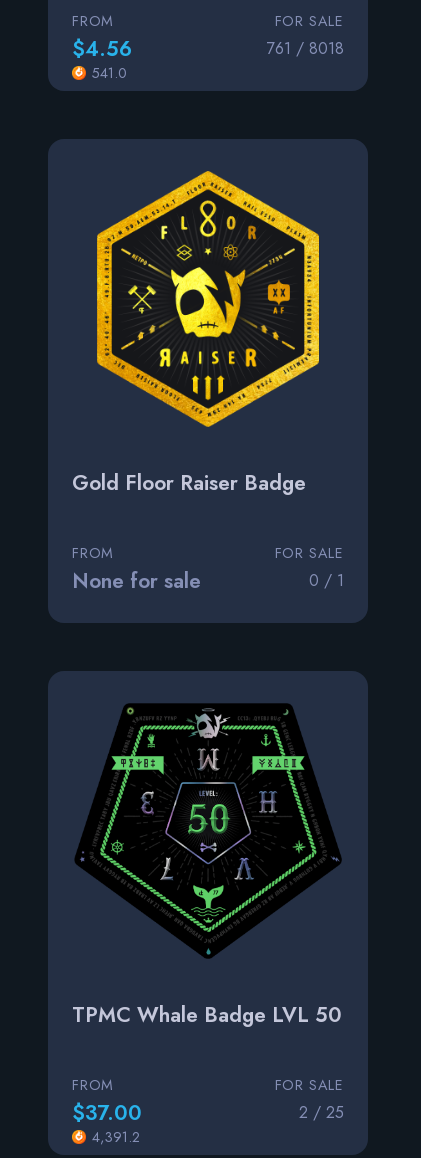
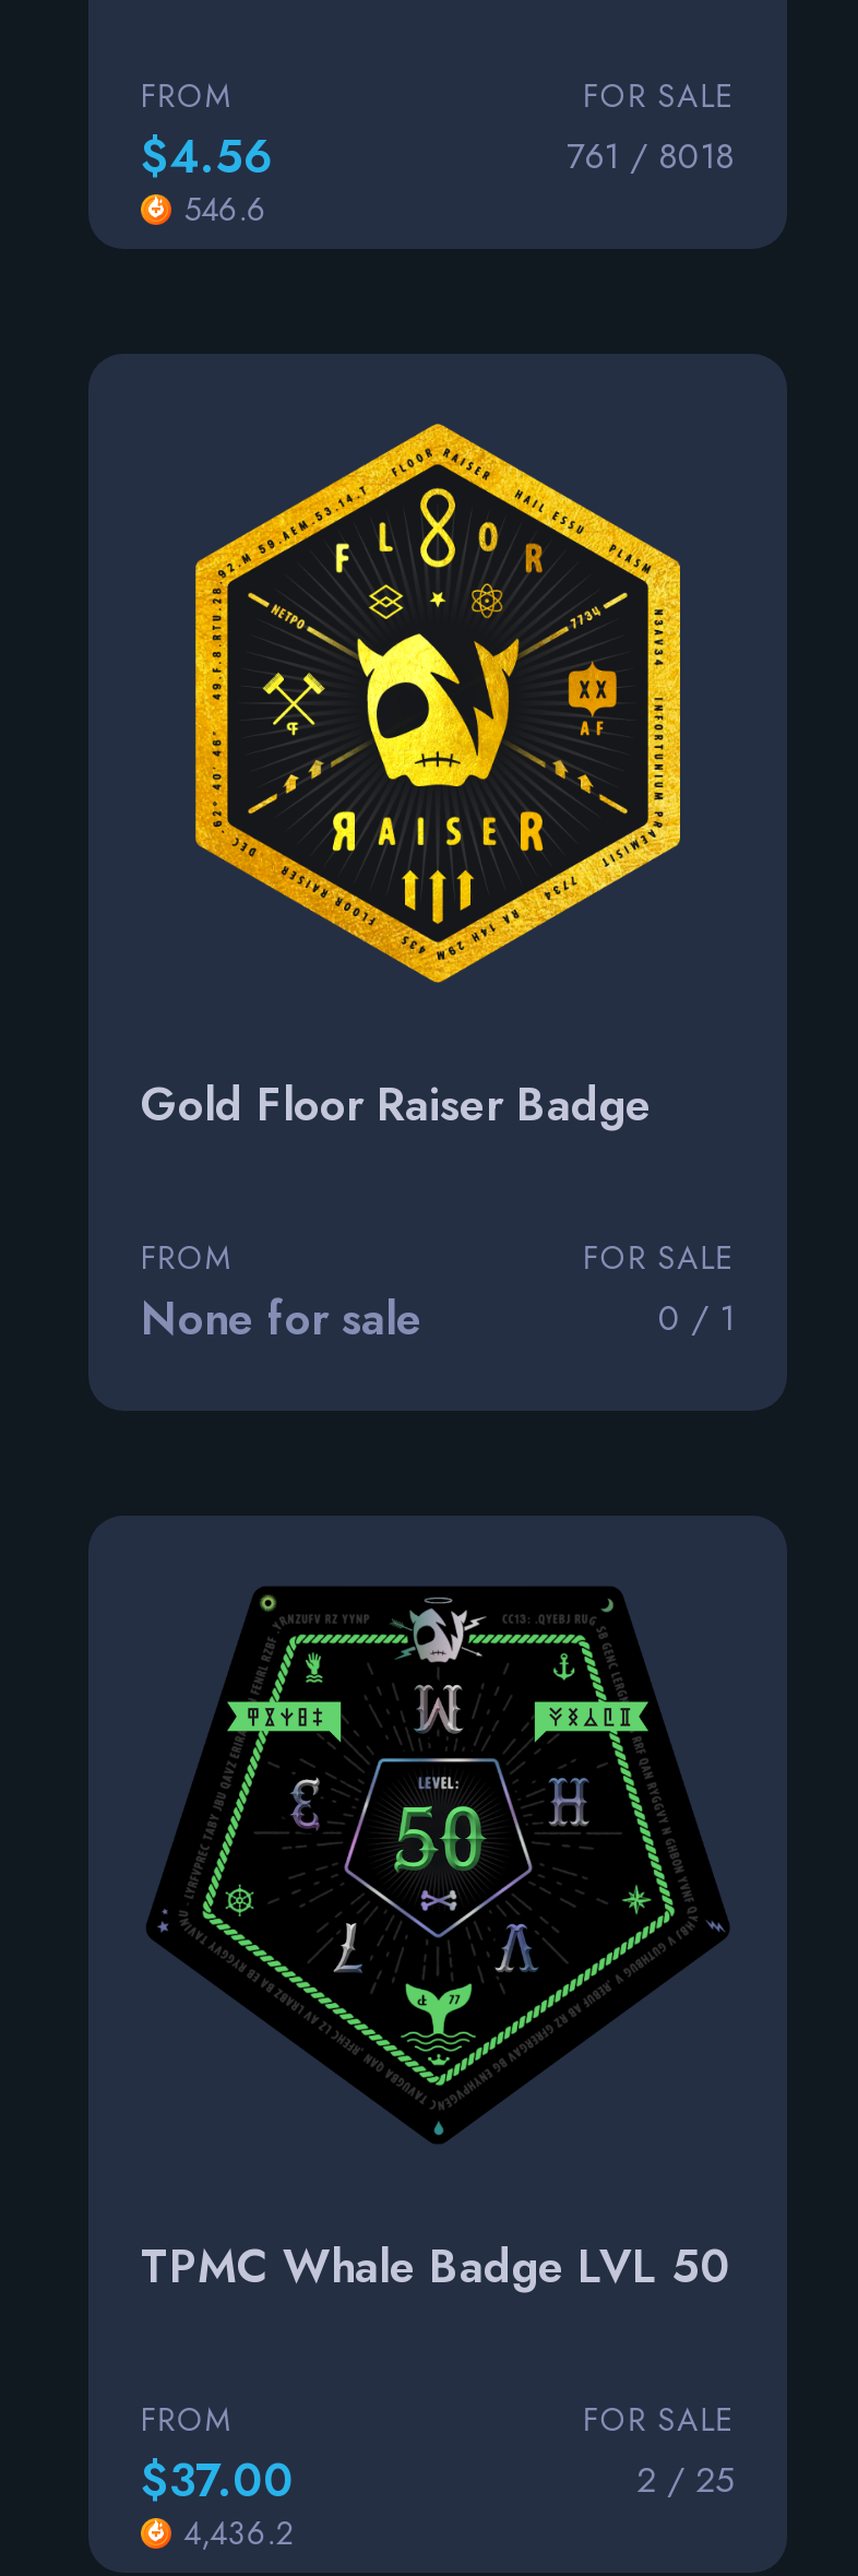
[88,62,127,82] 541.0 -> [175,187,267,230] 546.6
[88,1126,140,1146] 4,391.2 -> [175,2510,293,2554] 4,436.2

